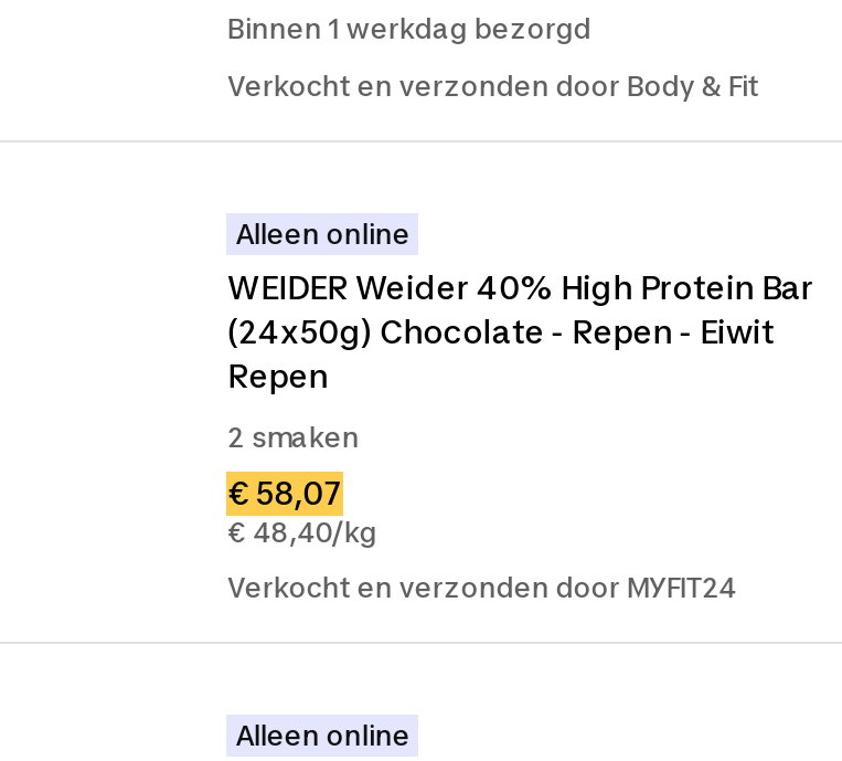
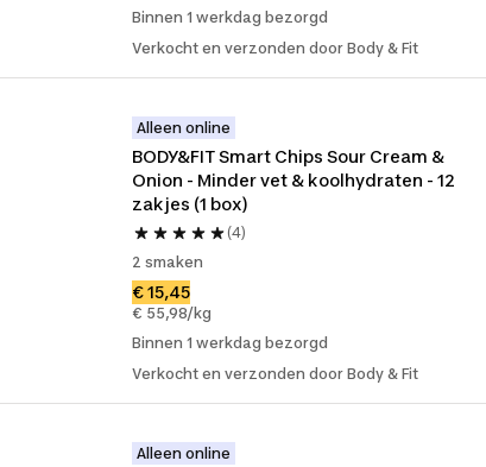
[227,268,814,394] WEIDER Weider 40% High Protein Bar | (24x50g) Chocolate - Repen - Eiwit | Repen -> [132,146,455,241] BODY&FIT Smart Chips Sour Cream & | Onion - Minder vet & koolhydraten - 12 | zakjes (1 box) | (4)
[227,474,737,604] € 58,07 | € 48,40/kg | Verkocht en verzonden door MYFIT24 -> [132,282,419,383] € 15,45 | € 55,98/kg | Binnen 1 werkdag bezorgd | Verkocht en verzonden door Body & Fit

